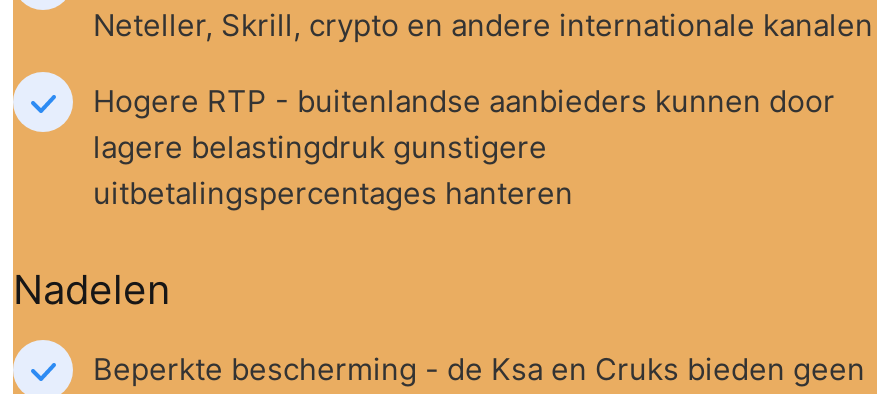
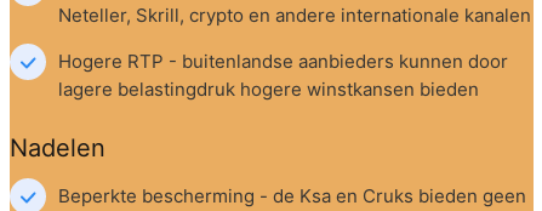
[93,128,573,212] lagere belastingdruk gunstigere | uitbetalingspercentages hanteren -> [58,78,479,101] lagere belastingdruk hogere winstkansen bieden

